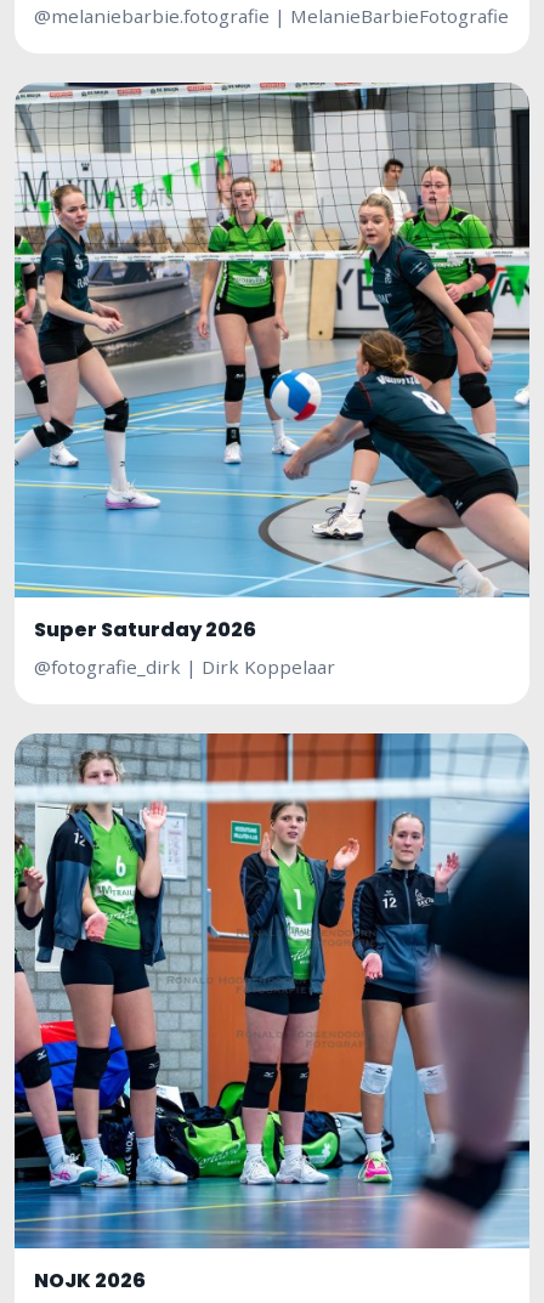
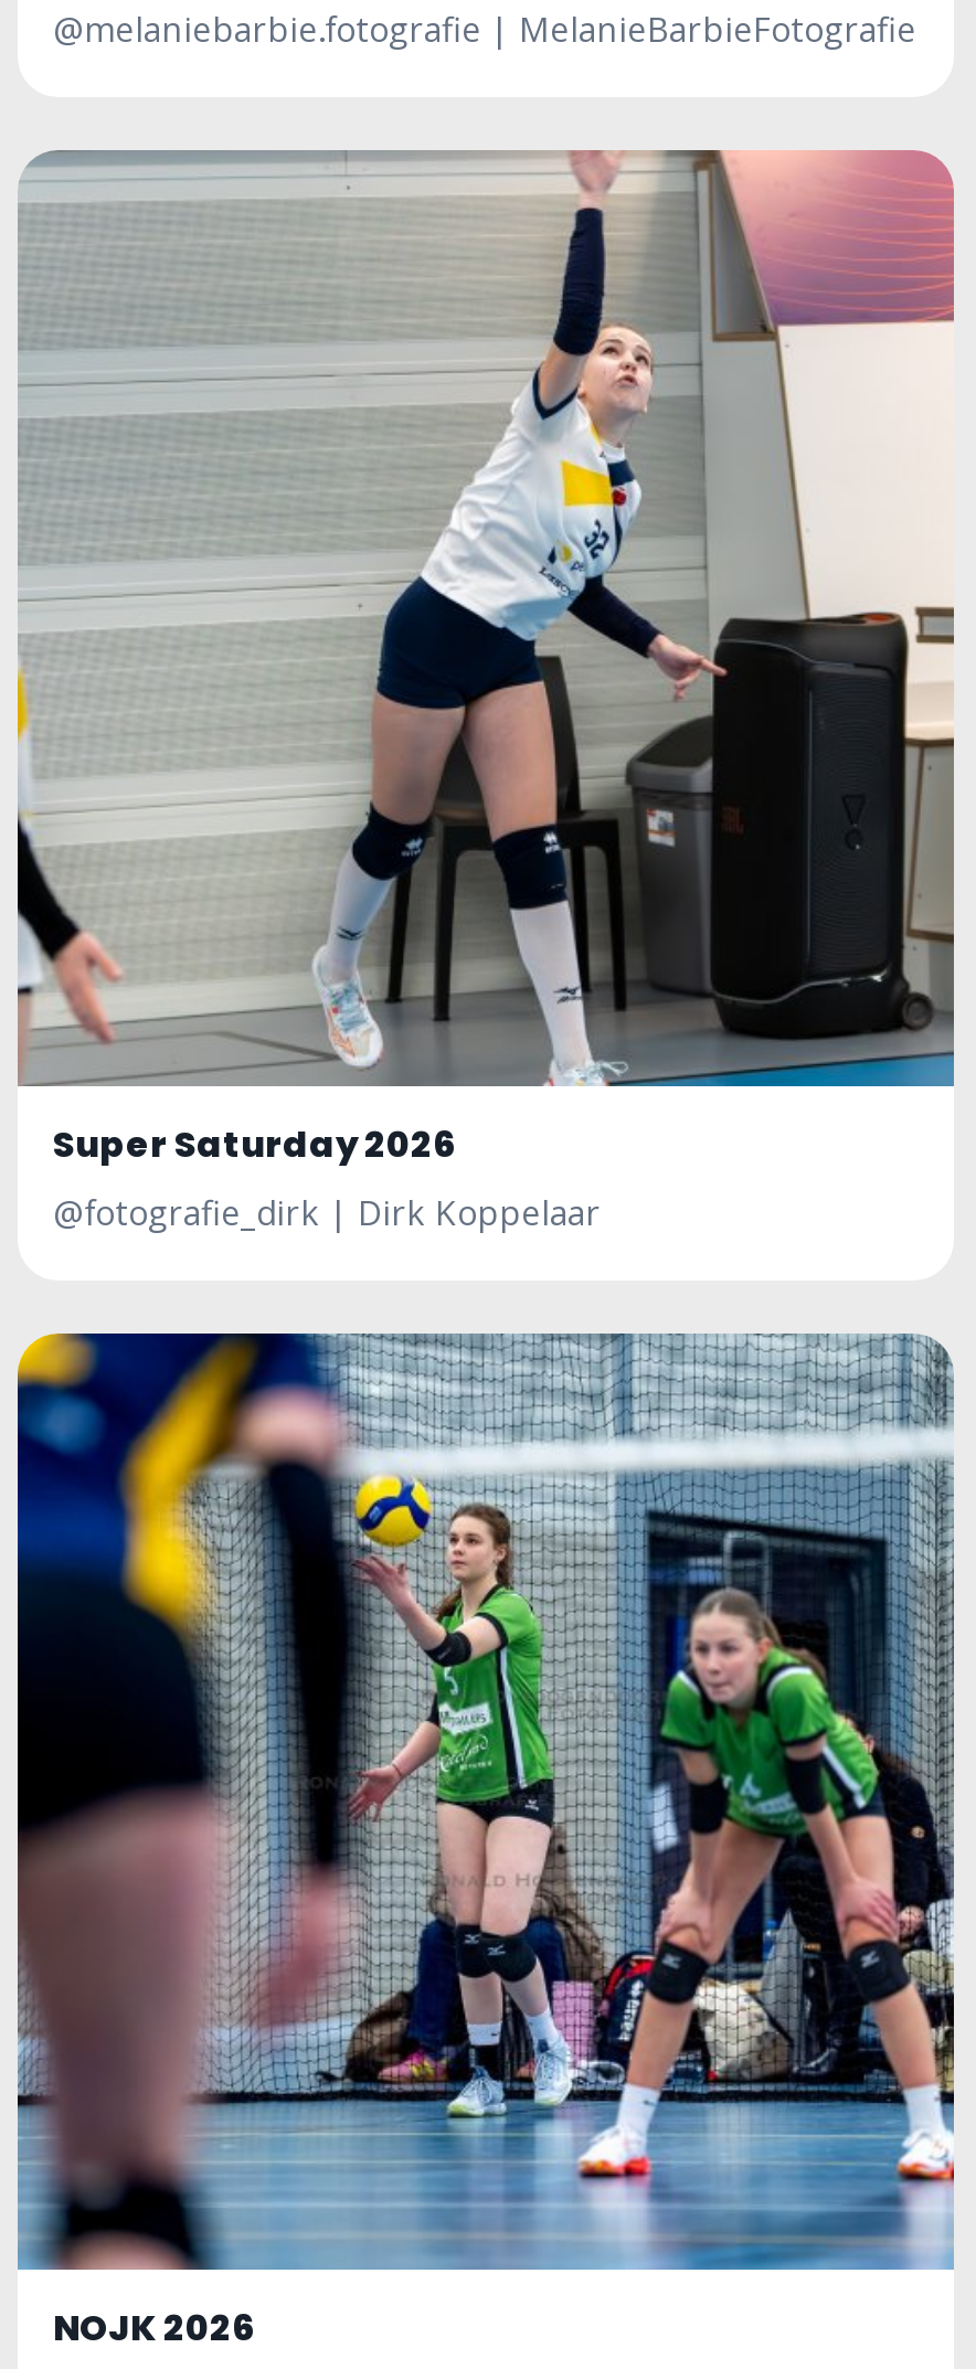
[13,81,531,599] [image] -> [15,148,956,1088] [image]
[13,732,531,1250] [image] -> [15,1331,956,2272] [image]

